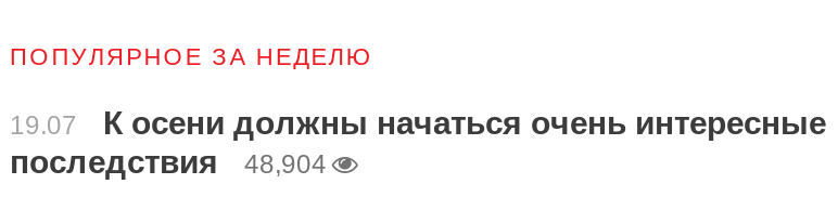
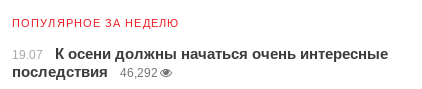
[10,143,327,180] последствия 48,904 -> [12,63,158,80] последствия 46,292

